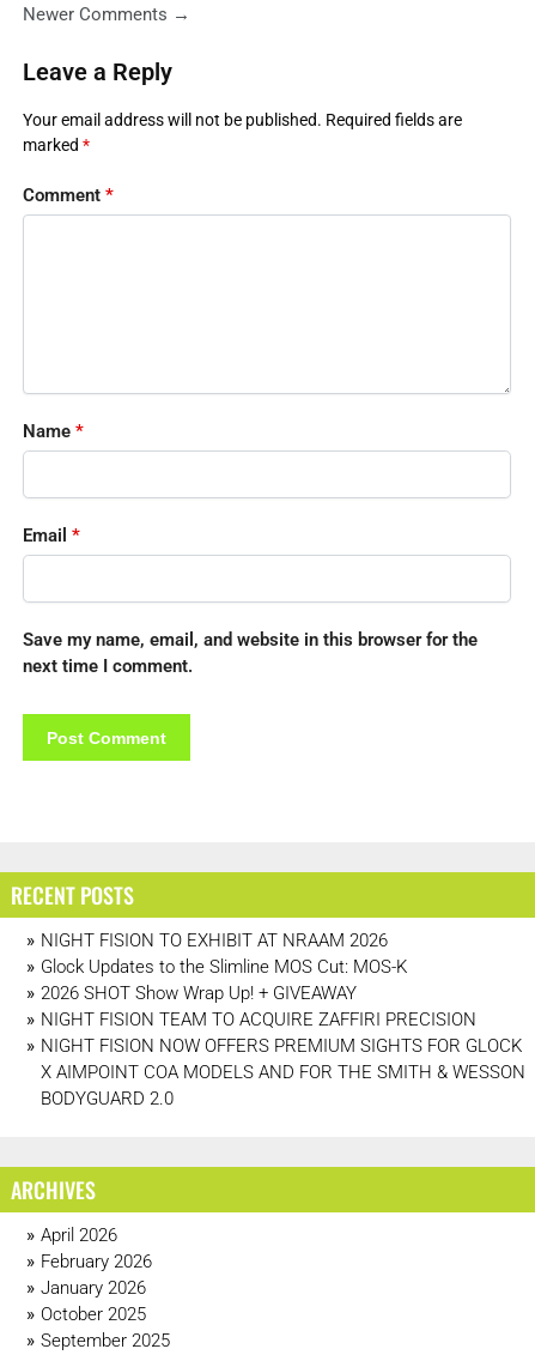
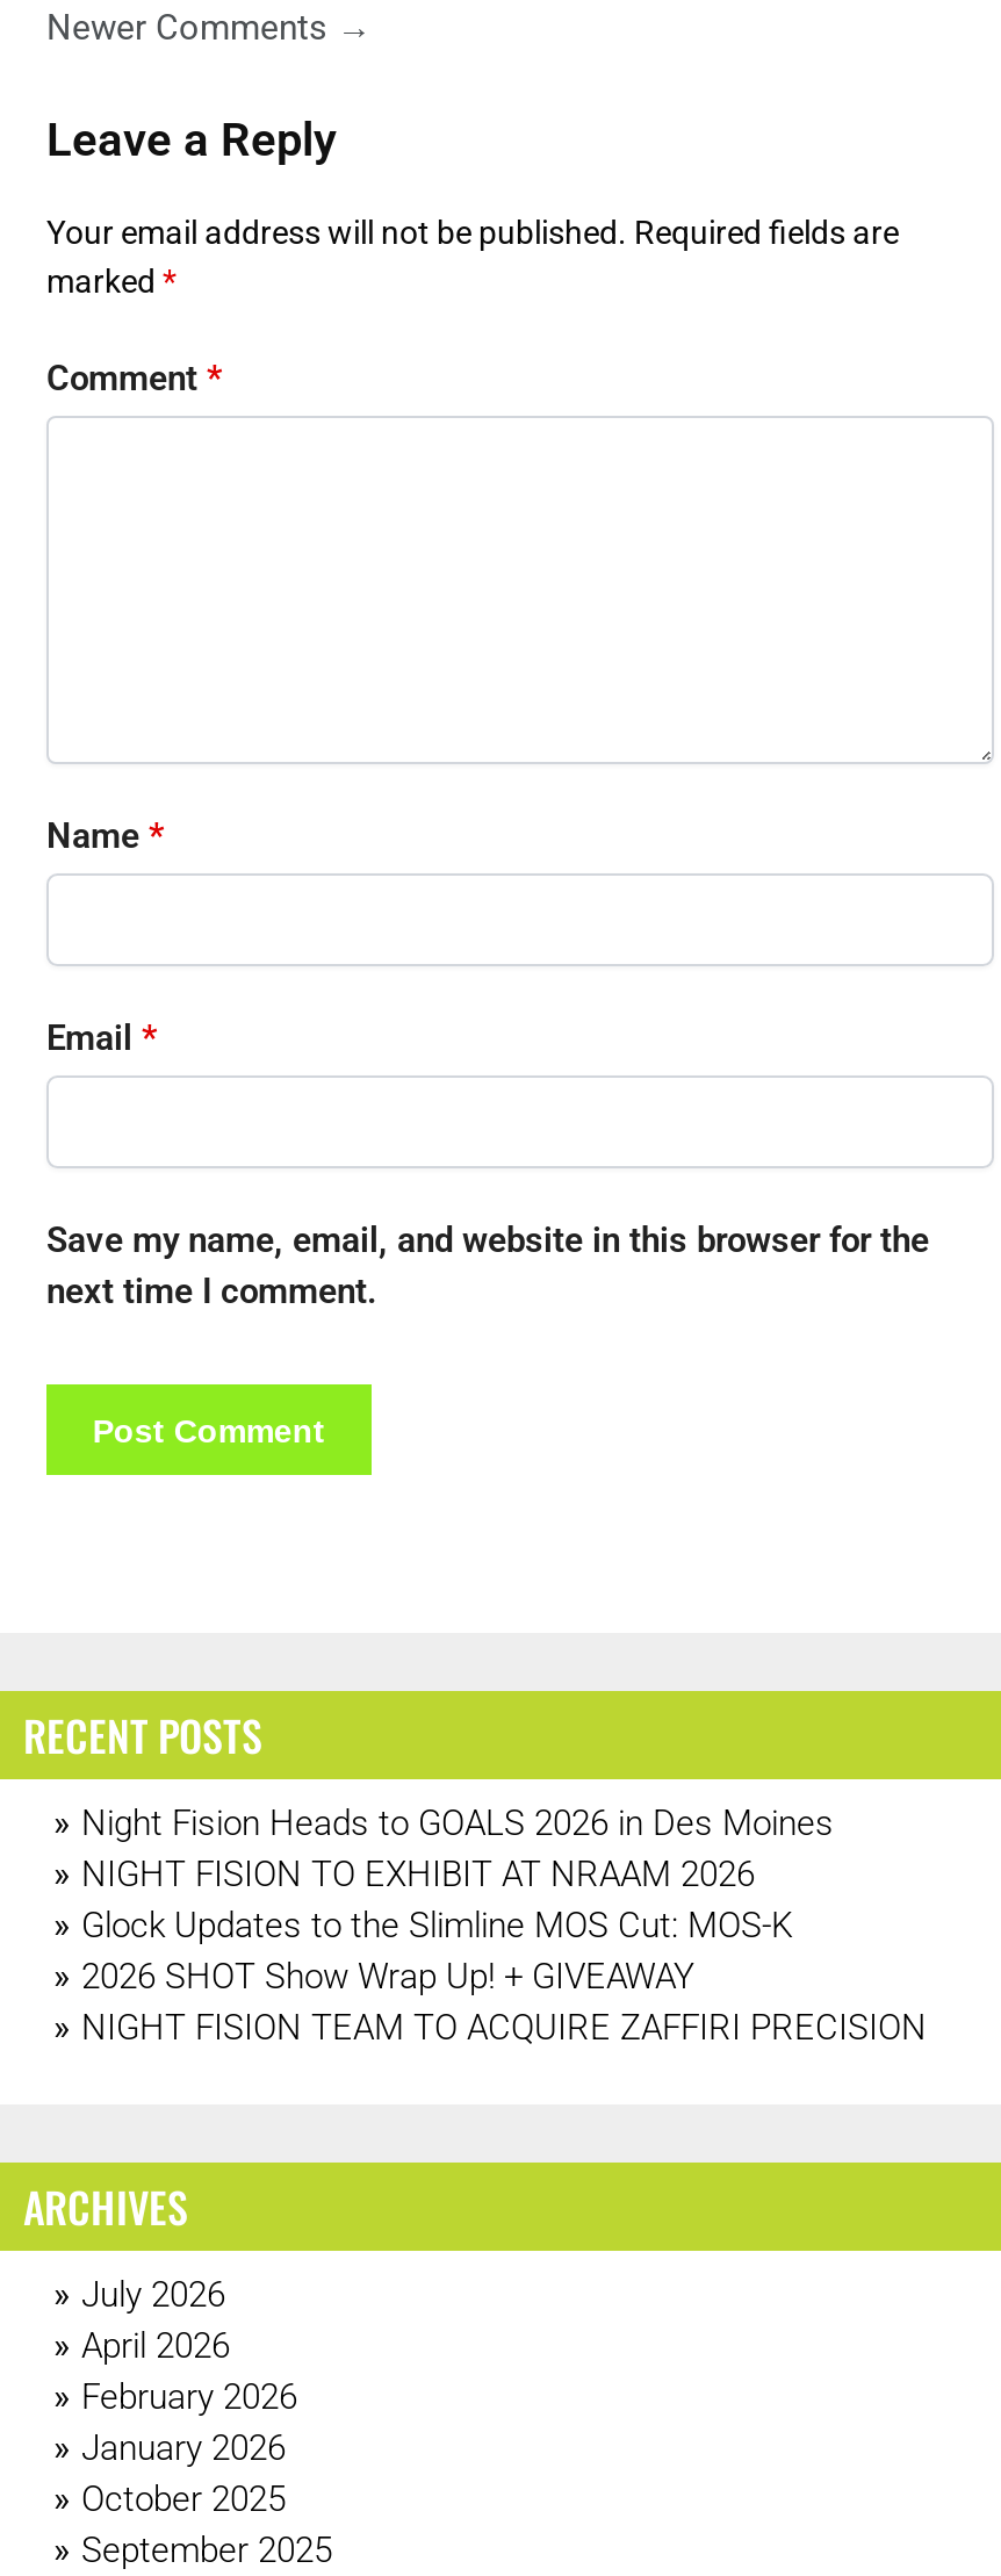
none -> [81,1803,834,1845] Night Fision Heads to GOALS 2026 in Des Moines
moved [41,930,476,1030] -> [81,1854,927,2049]: NIGHT FISION TO EXHIBIT AT NRAAM 2026 | Glock Updates to the Slimline MOS Cut: MOS-K | 2026 SHOT Show Wrap Up! + GIVEAWAY | NIGHT FISION TEAM TO ACQUIRE ZAFFIRI PRECISION
[41,1035,525,1110] NIGHT FISION NOW OFFERS PREMIUM SIGHTS FOR GLOCK | X AIMPOINT COA MODELS AND FOR THE SMITH & WESSON | BODYGUARD 2.0 -> none
moved [11,1174,96,1206] -> [23,2175,188,2235]: ARCHIVES
none -> [81,2272,225,2314] July 2026

